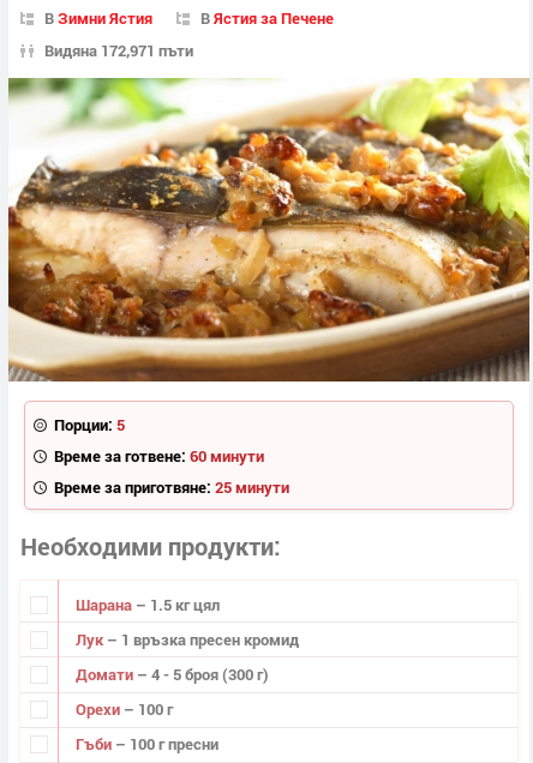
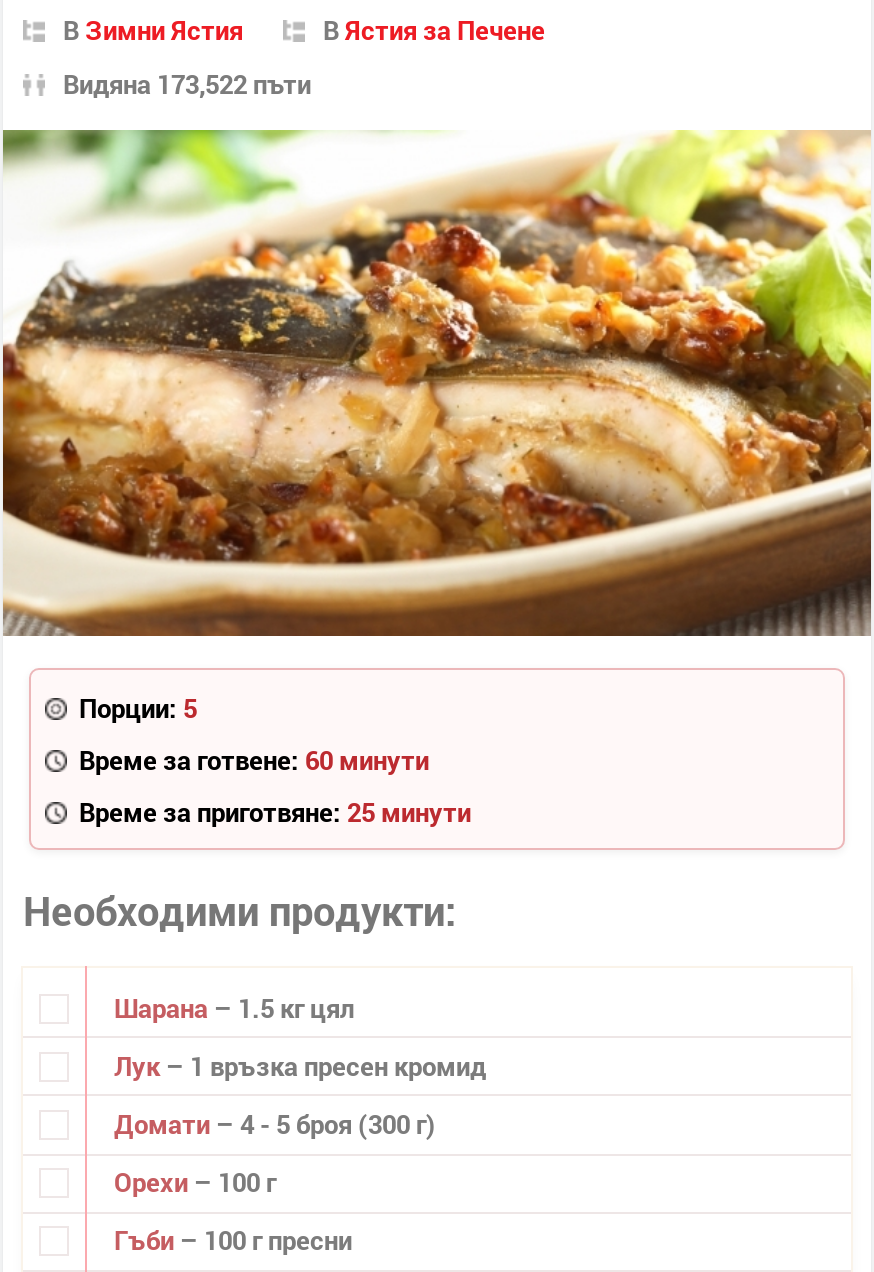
[44,39,193,61] Видяна 172,971 пъти -> [63,66,311,102] Видяна 173,522 пъти

